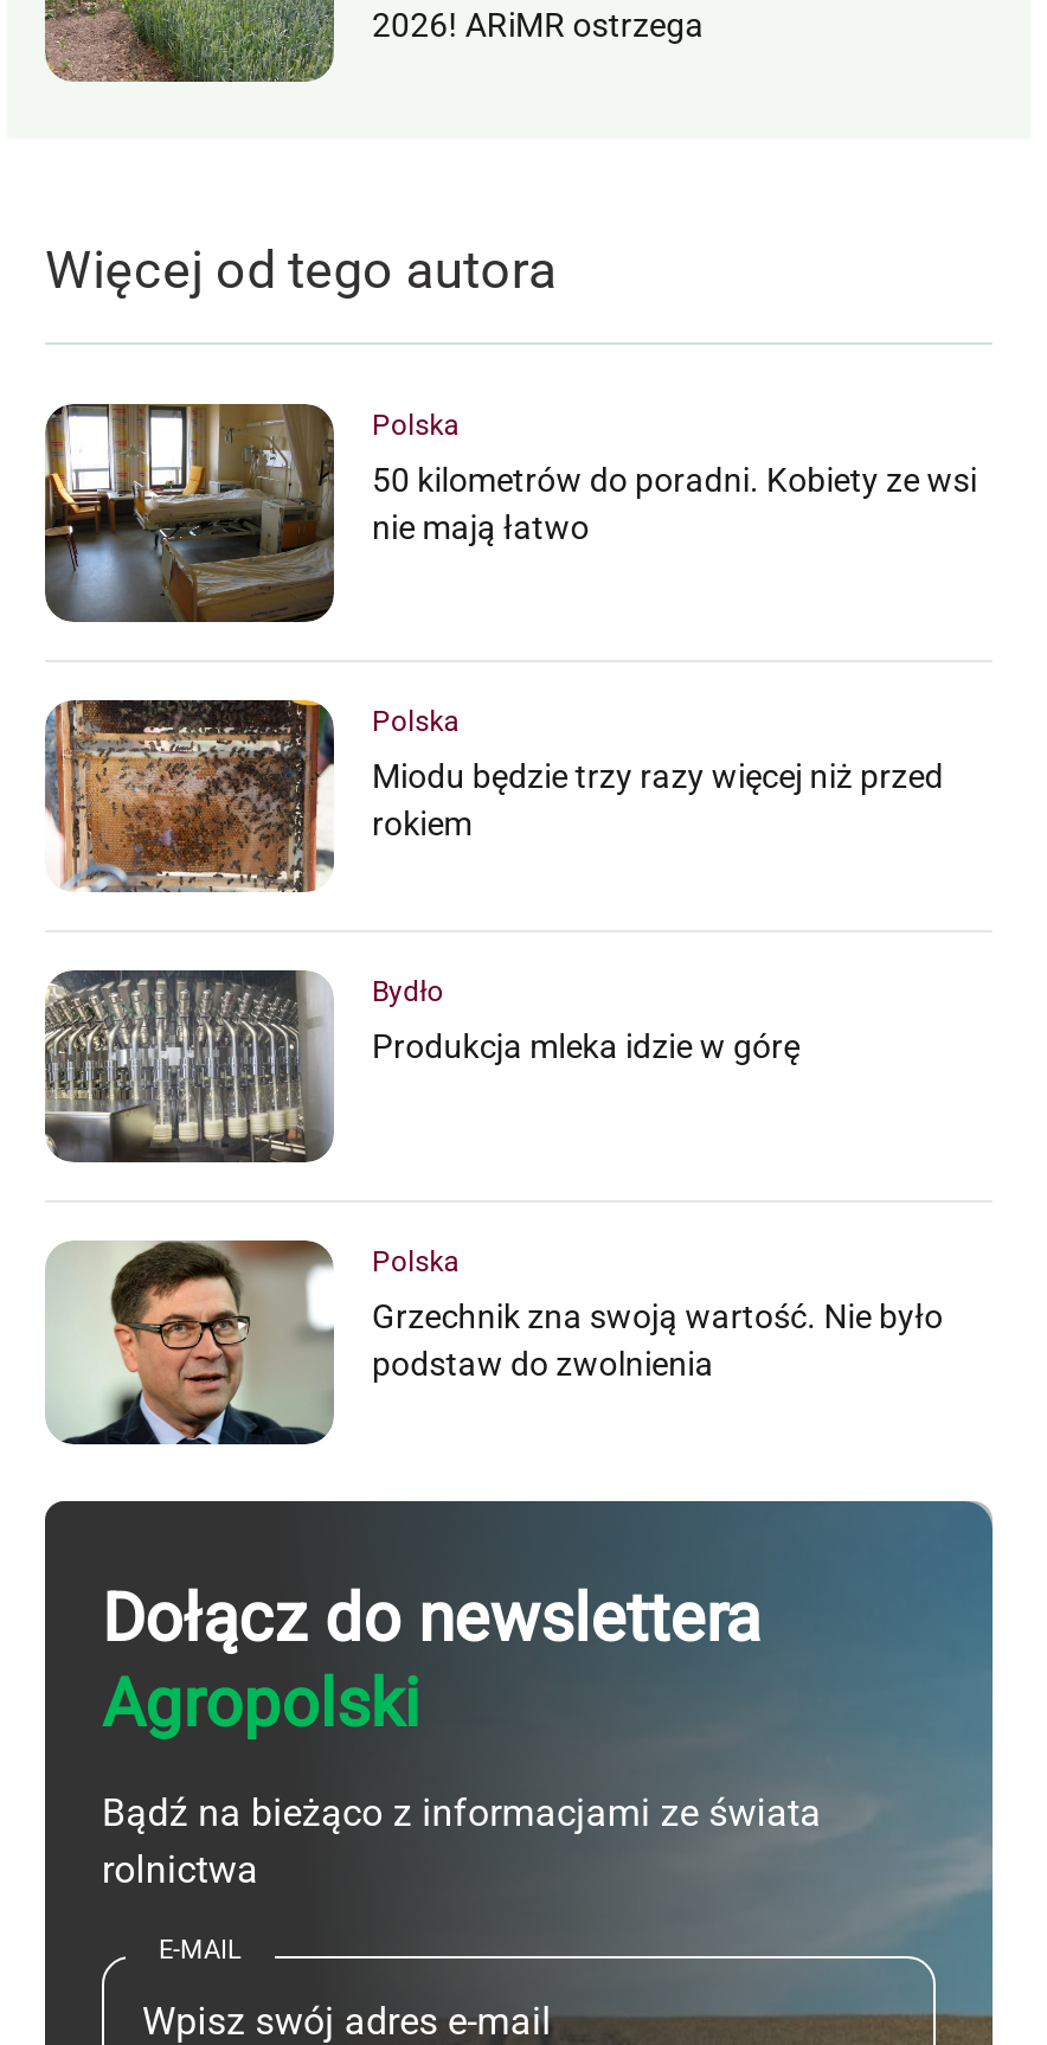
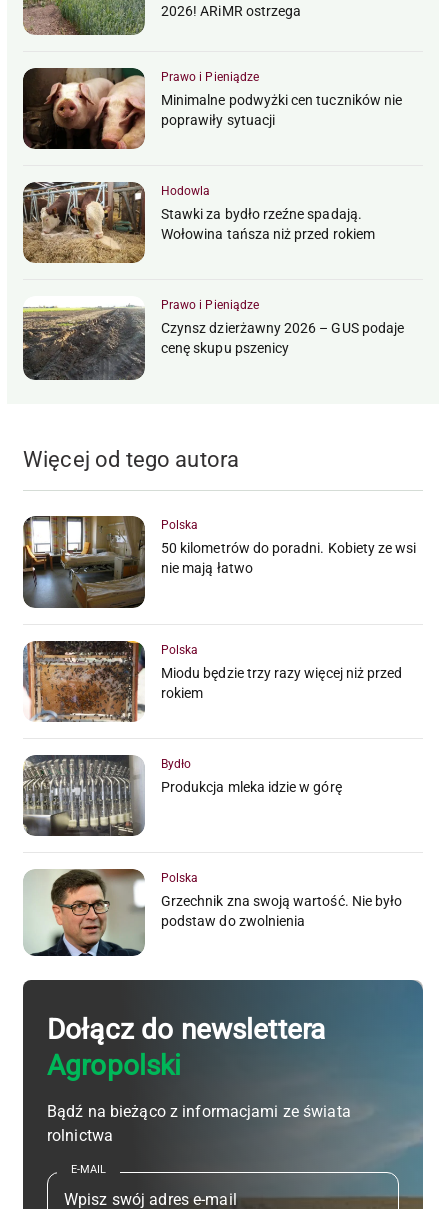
none -> [22,67,402,150] [image] | Prawo i Pieniądze | Minimalne podwyżki cen tuczników nie | poprawiły sytuacji
none -> [23,170,375,264] [image] | Hodowla | Stawki za bydło rzeźne spadają. | Wołowina tańsza niż przed rokiem
none -> [23,295,404,381] [image] | Prawo i Pieniądze | Czynsz dzierżawny 2026 – GUS podaje | cenę skupu pszenicy

